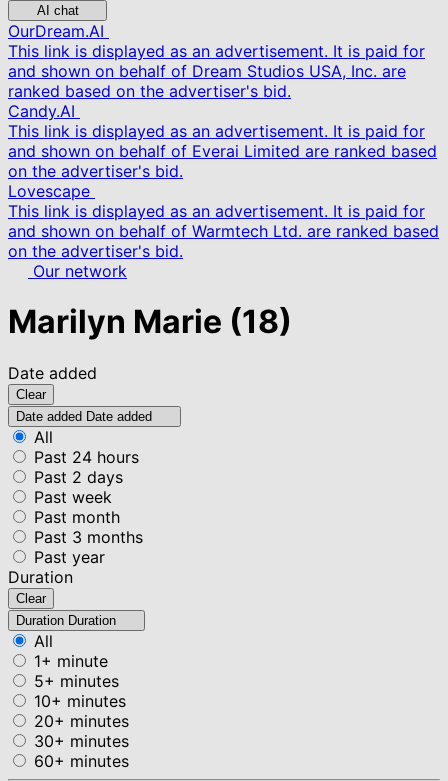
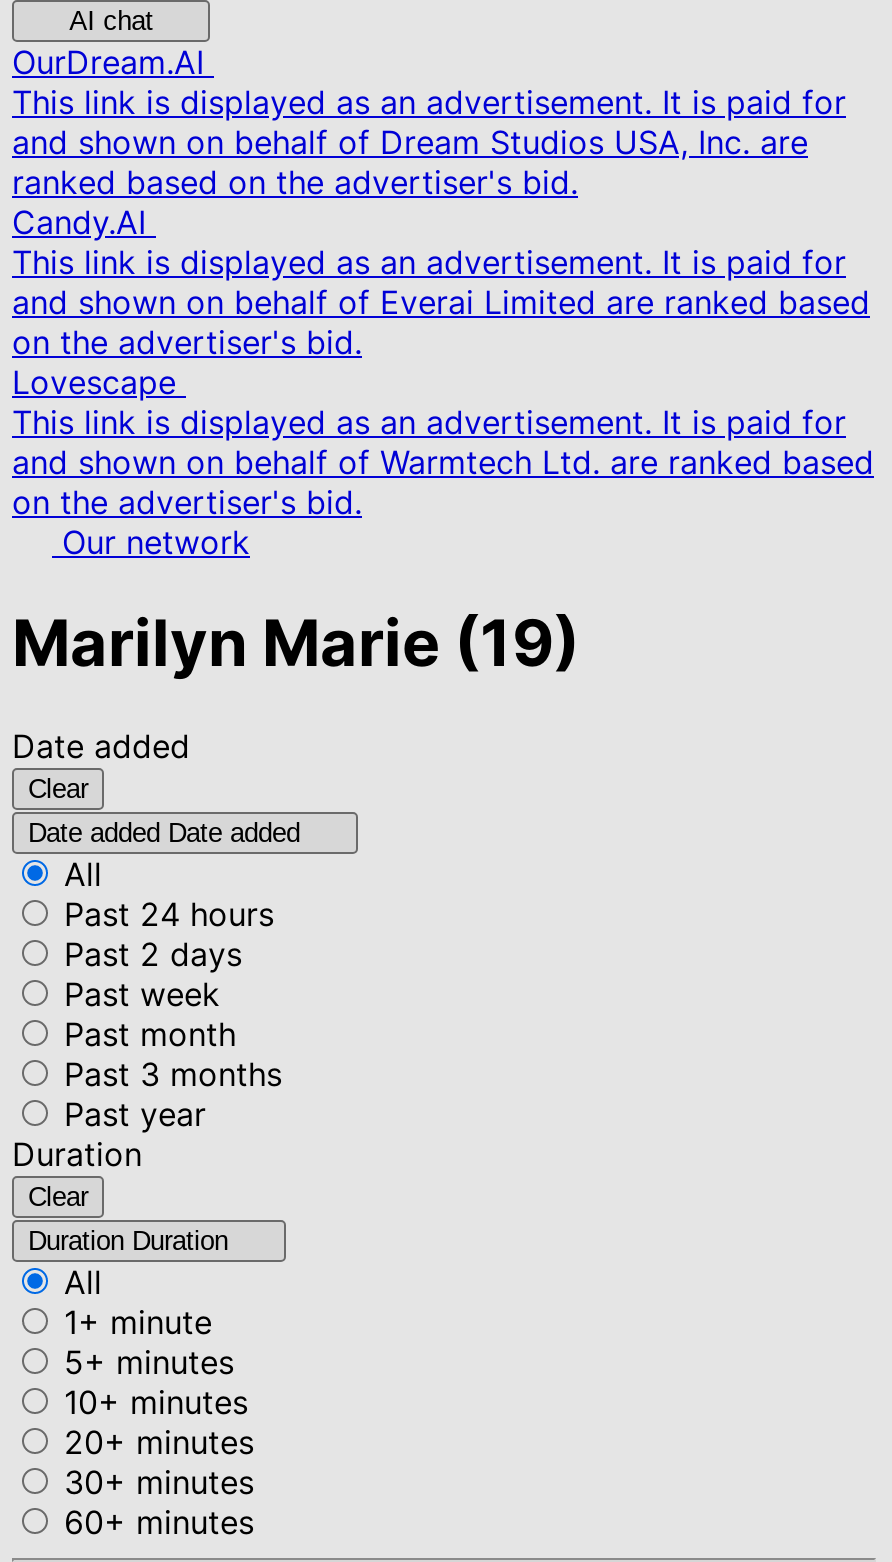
[8,302,292,341] Marilyn Marie (18) -> [12,605,580,683] Marilyn Marie (19)

